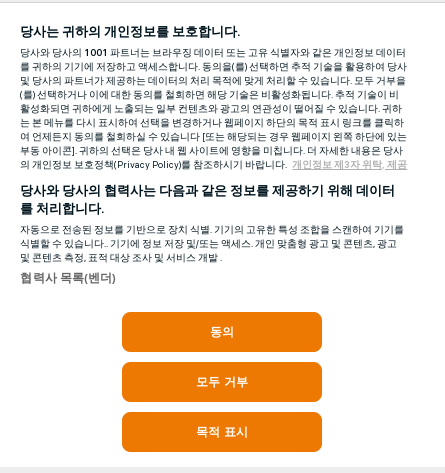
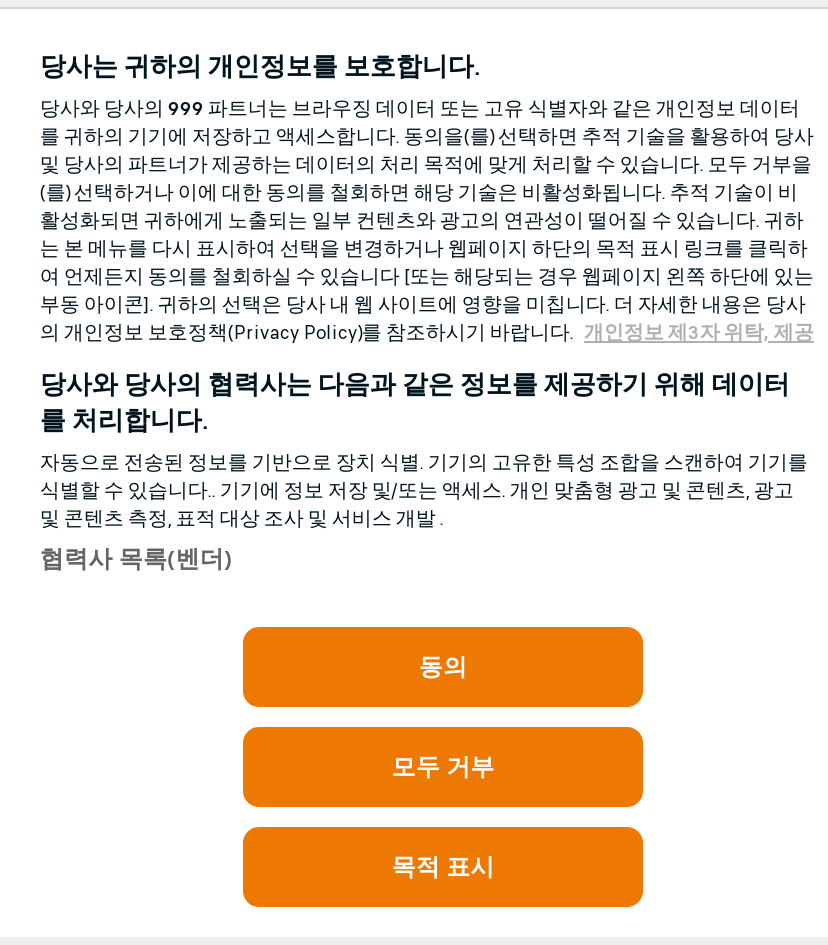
[20,47,406,59] 당사와 당사의 1001 파트너는 브라우징 데이터 또는 고유 식별자와 같은 개인정보 데이터 -> [40,97,800,121] 당사와 당사의 999 파트너는 브라우징 데이터 또는 고유 식별자와 같은 개인정보 데이터

